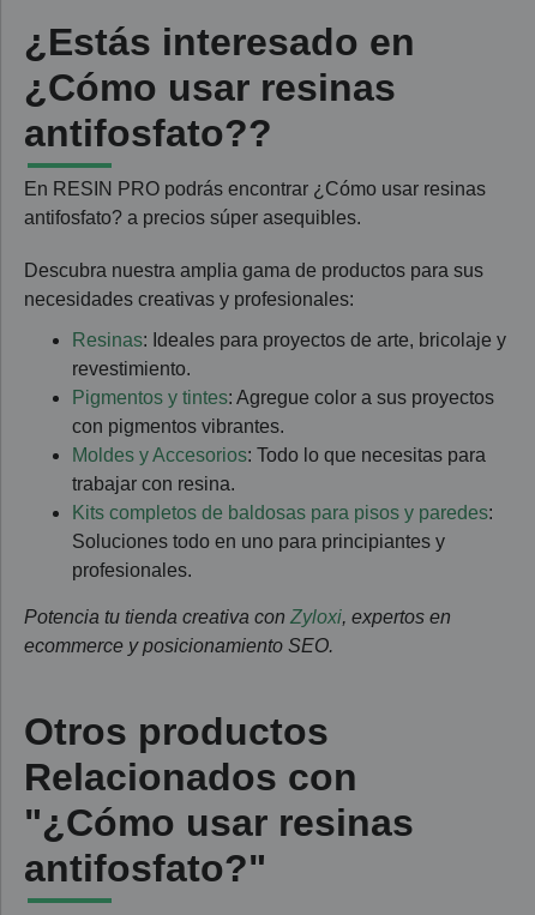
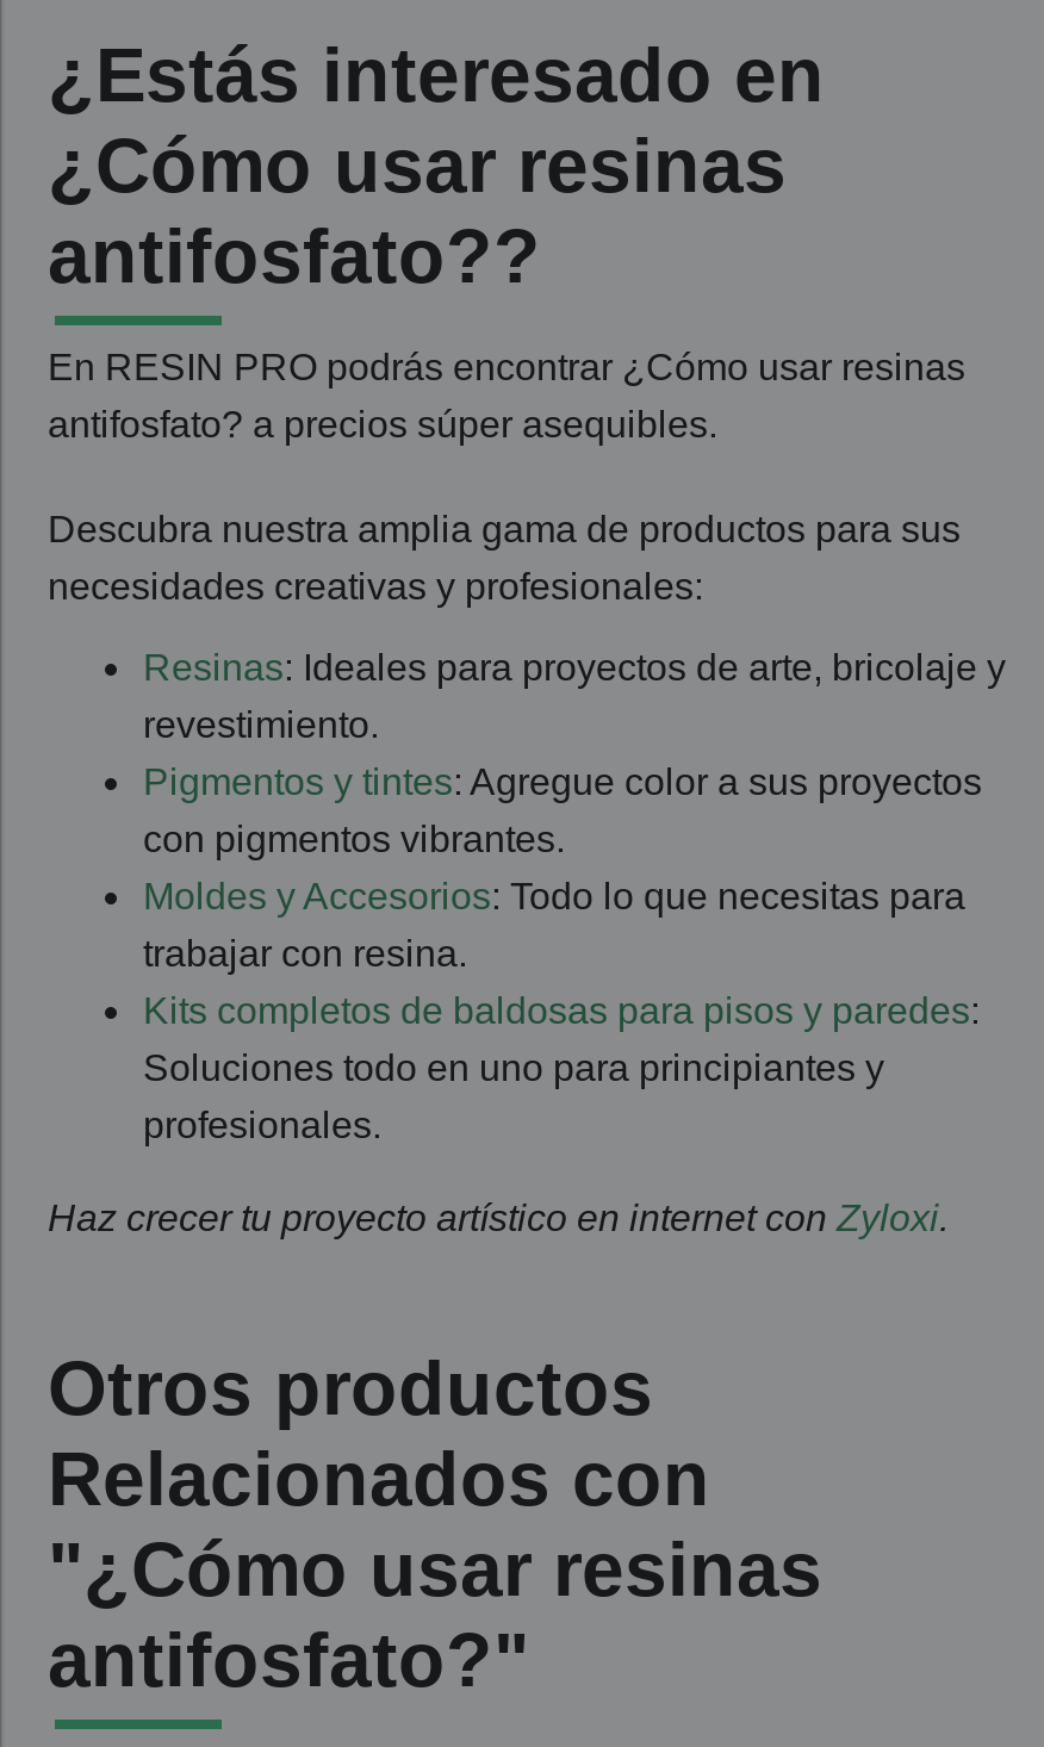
[24,607,451,656] Potencia tu tienda creativa con Zyloxi, expertos en | ecommerce y posicionamiento SEO. -> [48,1198,949,1238] Haz crecer tu proyecto artístico en internet con Zyloxi.

